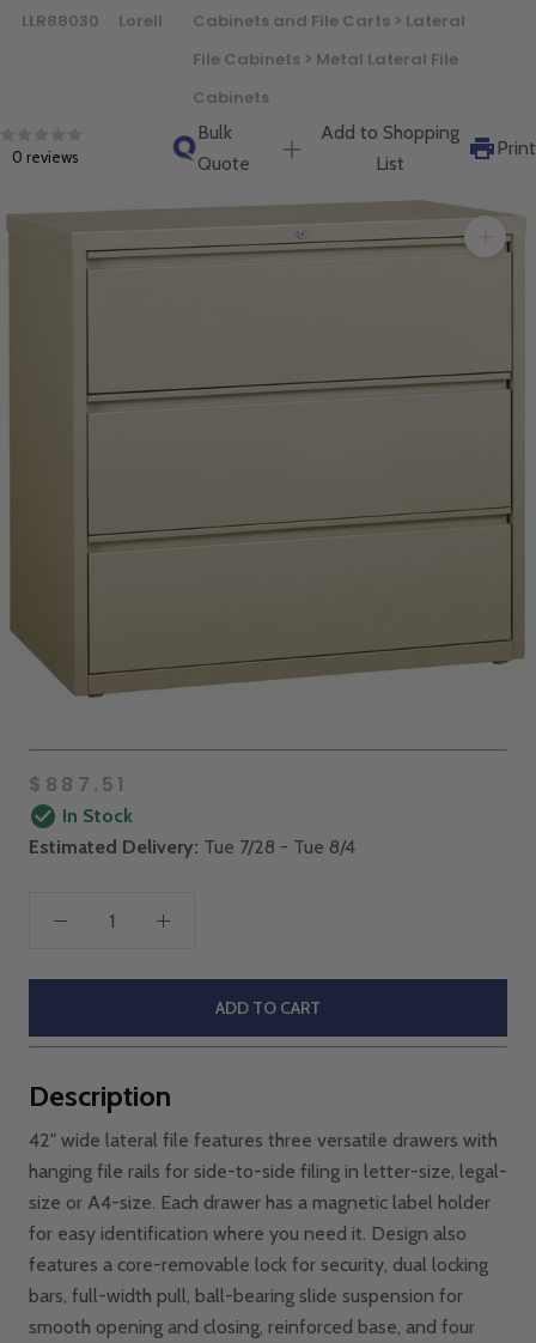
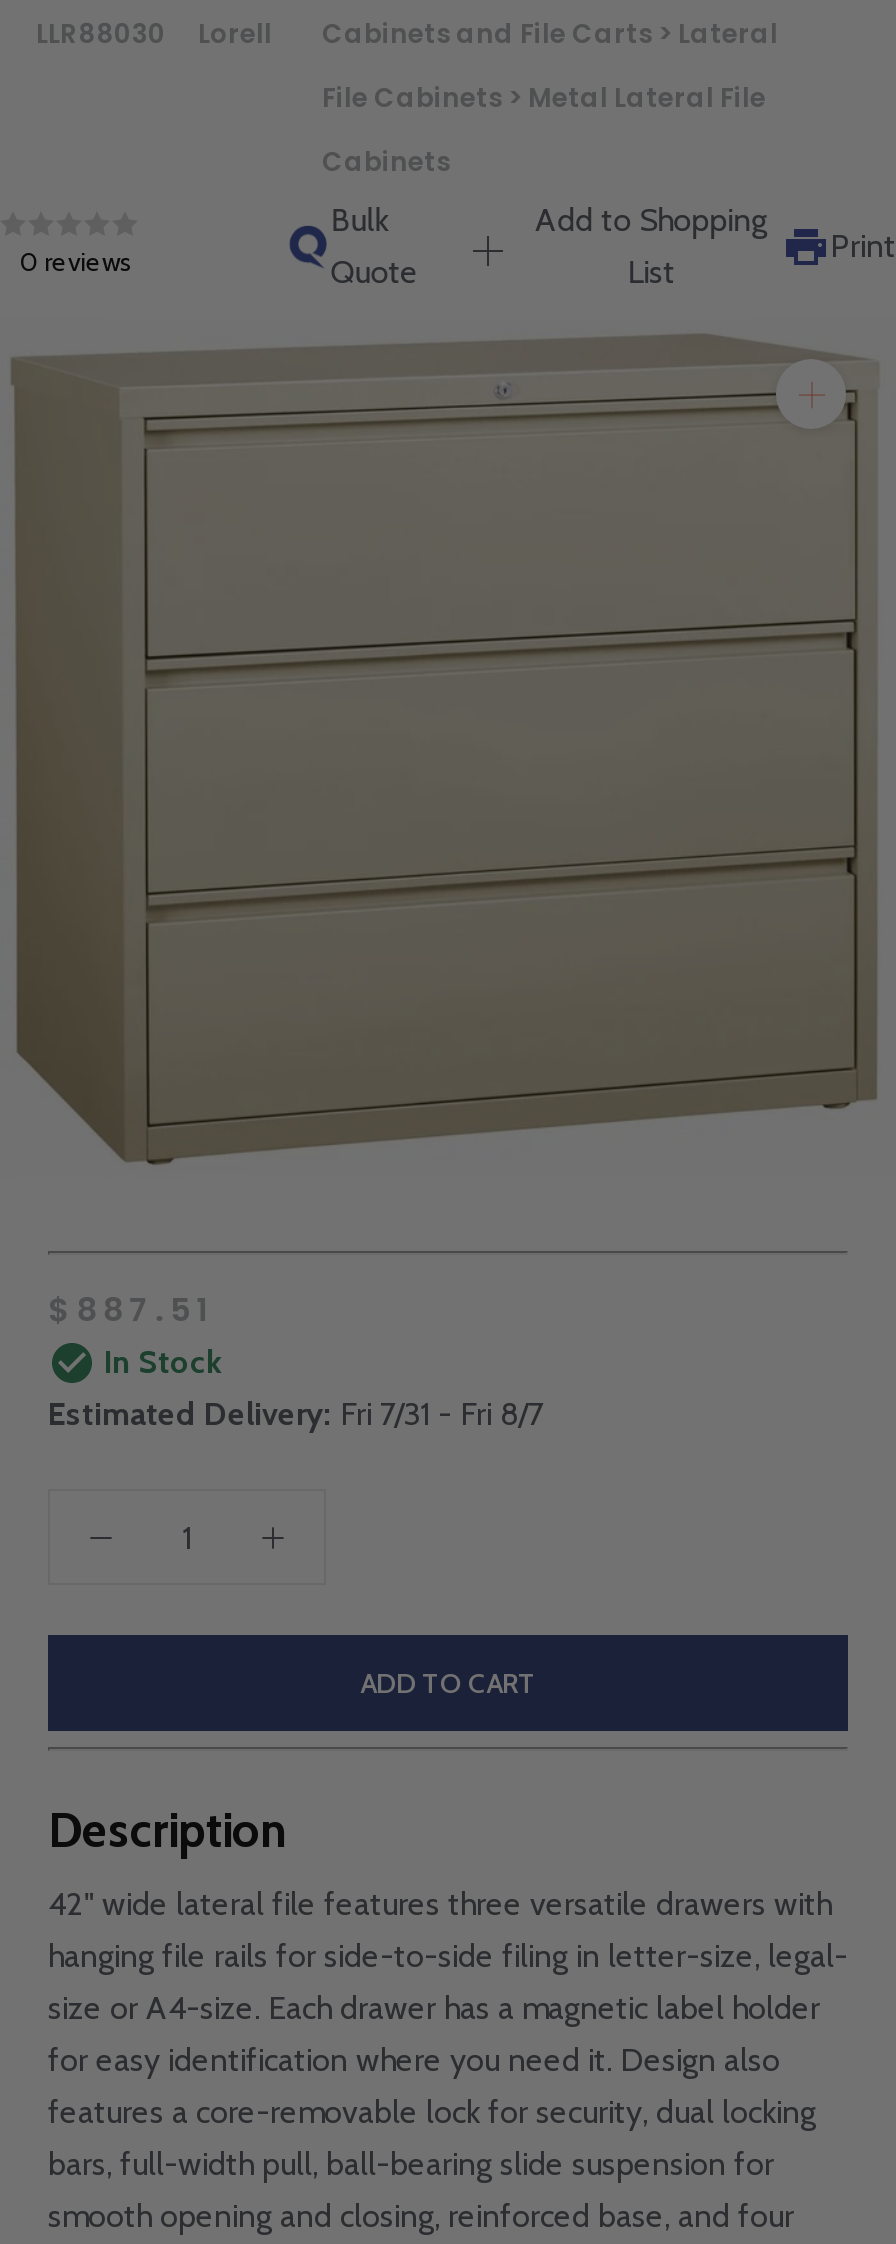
[29,836,355,858] Estimated Delivery: Tue 7/28 - Tue 8/4 -> [48,1396,544,1434] Estimated Delivery: Fri 7/31 - Fri 8/7

